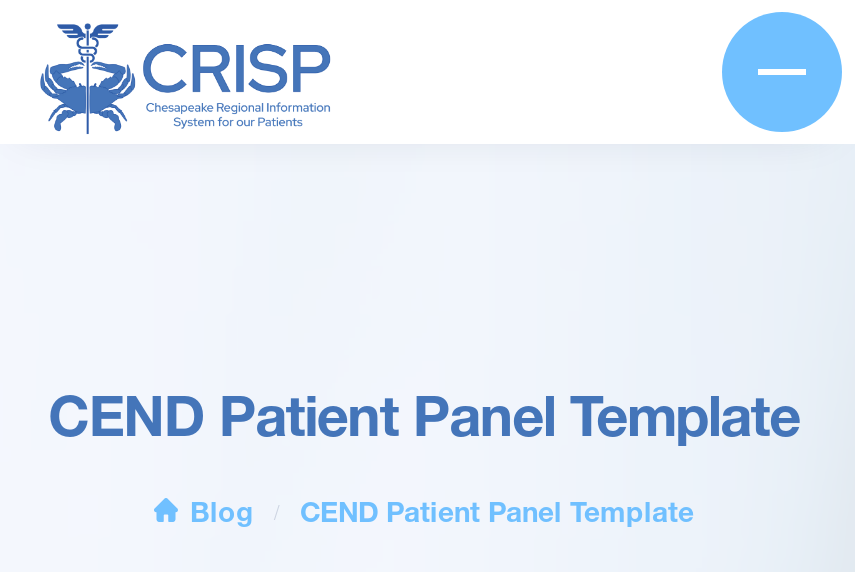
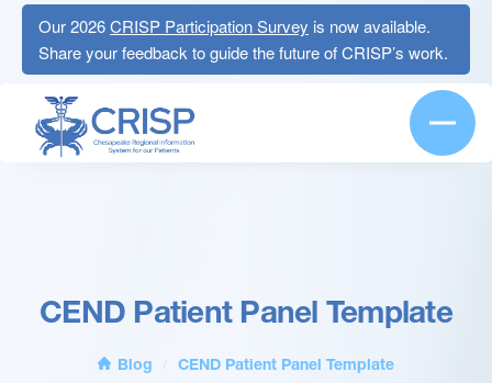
none -> [38,14,448,64] Our 2026 CRISP Participation Survey is now available. | Share your feedback to guide the future of CRISP’s work.

